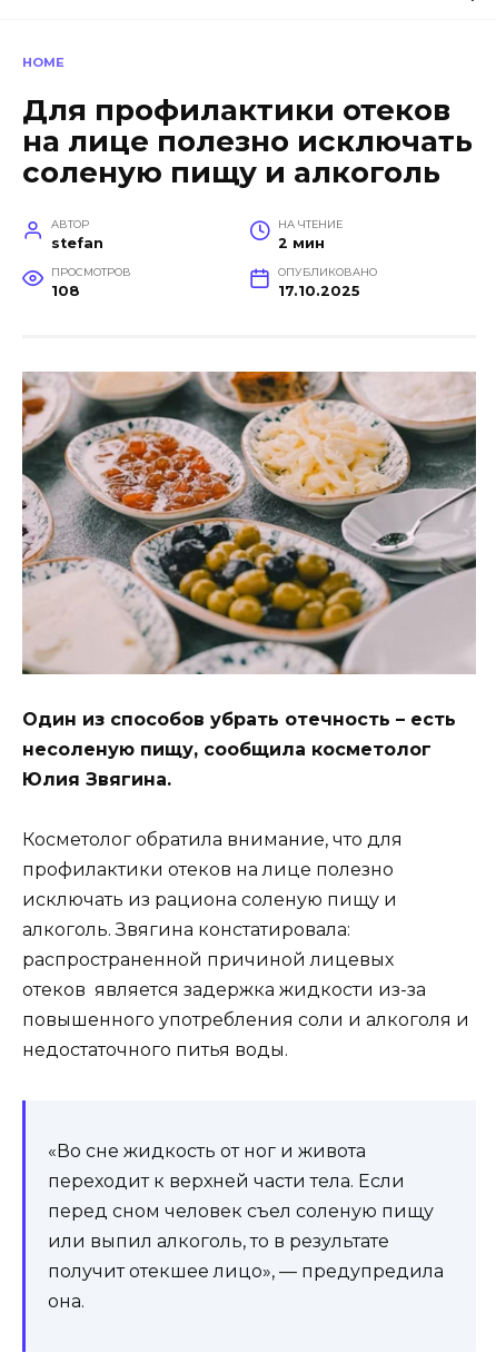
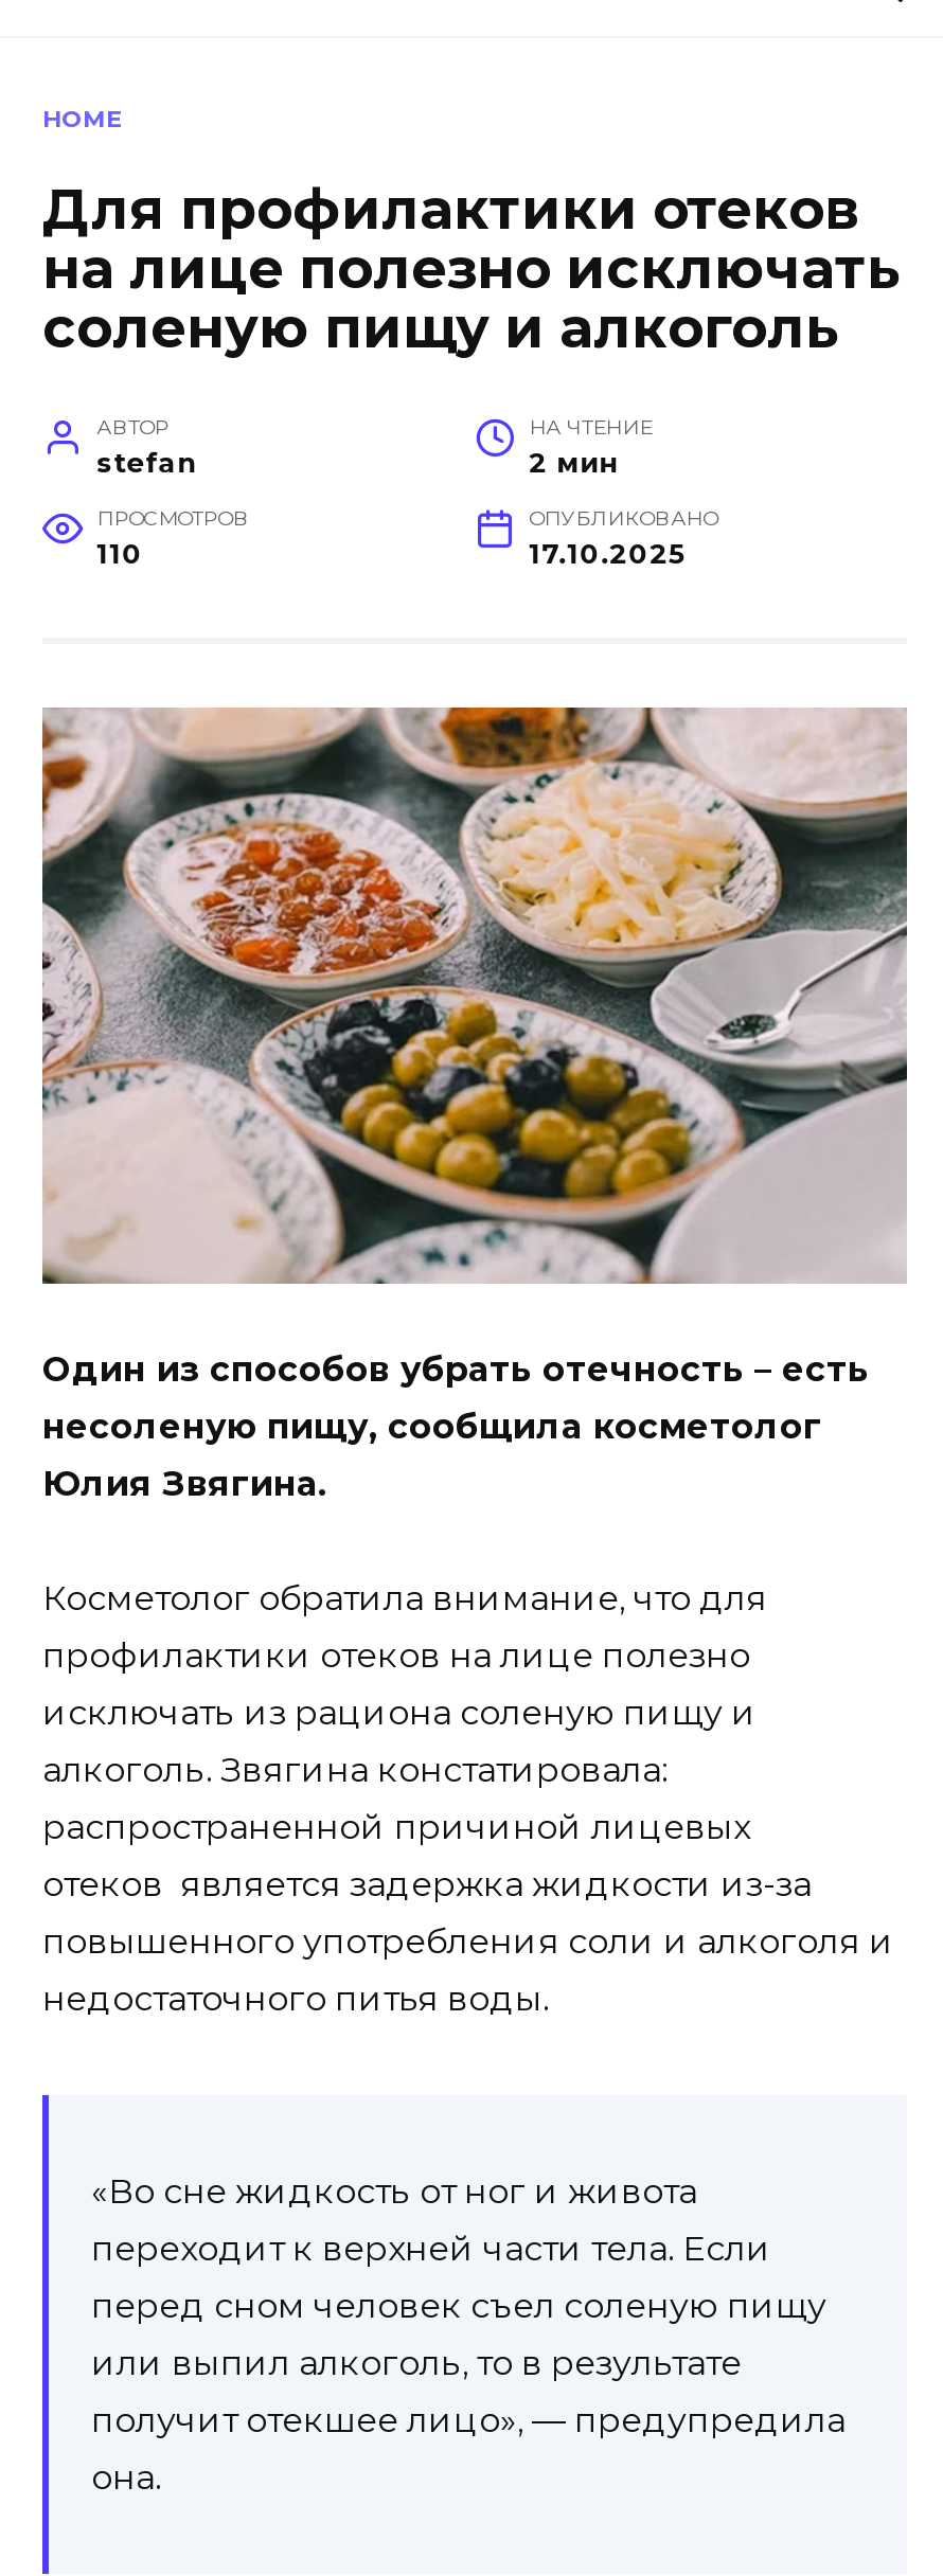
[51,282,80,299] 108 -> [97,538,143,569] 110

